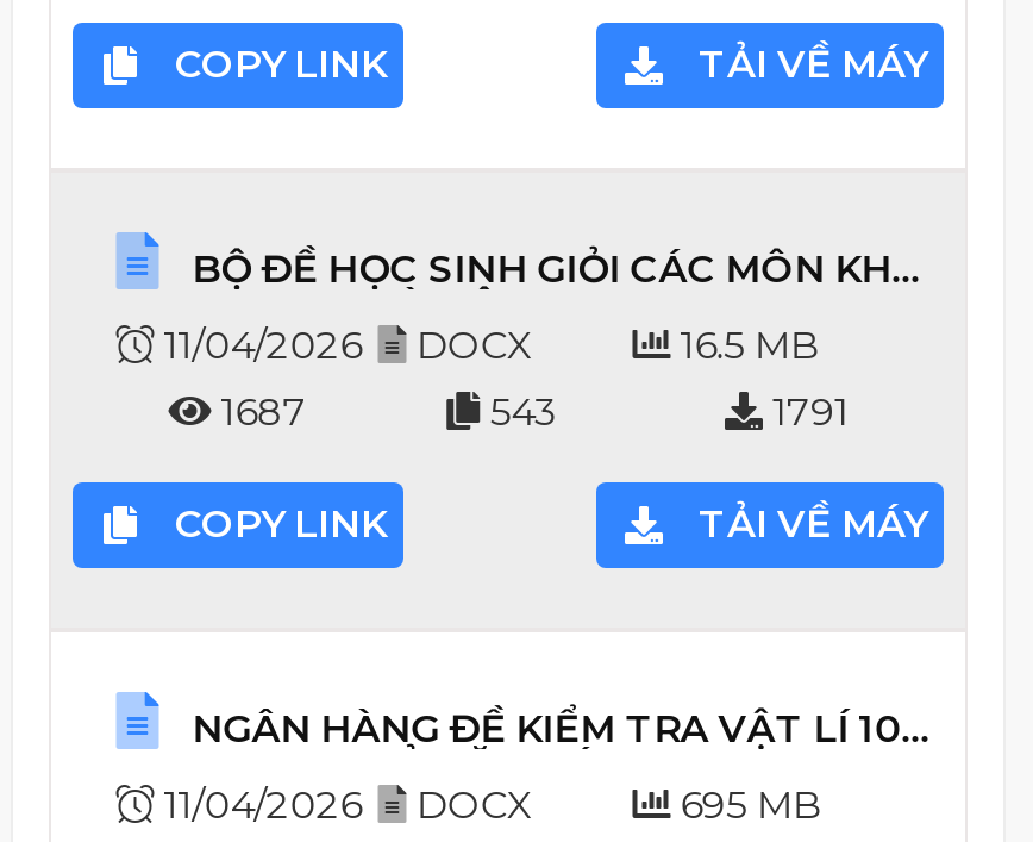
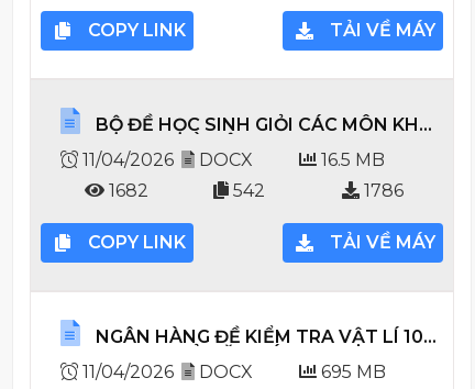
[211,389,306,434] 1687 -> [105,180,149,201] 1682
[480,389,558,434] 543 -> [229,180,265,201] 542
[763,389,849,434] 1791 -> [360,180,404,201] 1786

